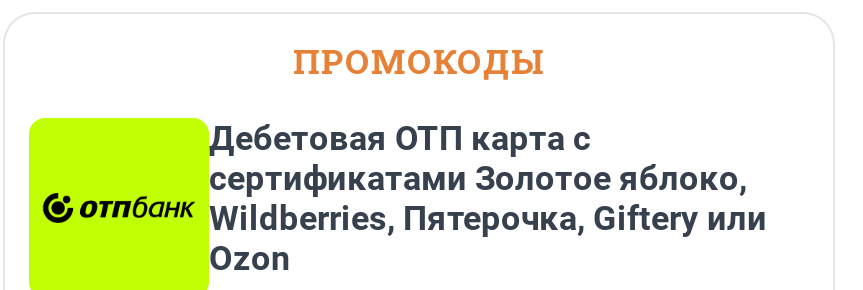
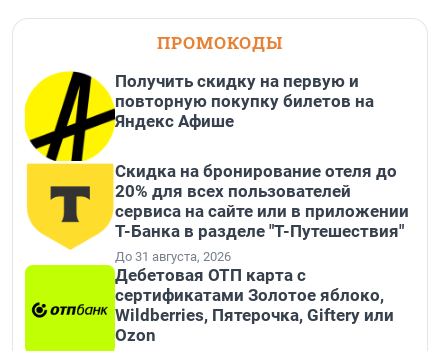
none -> [25,71,409,264] [image] | Получить скидку на первую и | повторную покупку билетов на | Яндекс Афише | Скидка на бронирование отеля до | 20% для всех пользователей | сервиса на сайте или в приложении | Т-Банка в разделе "Т-Путешествия" | До 31 августа, 2026

